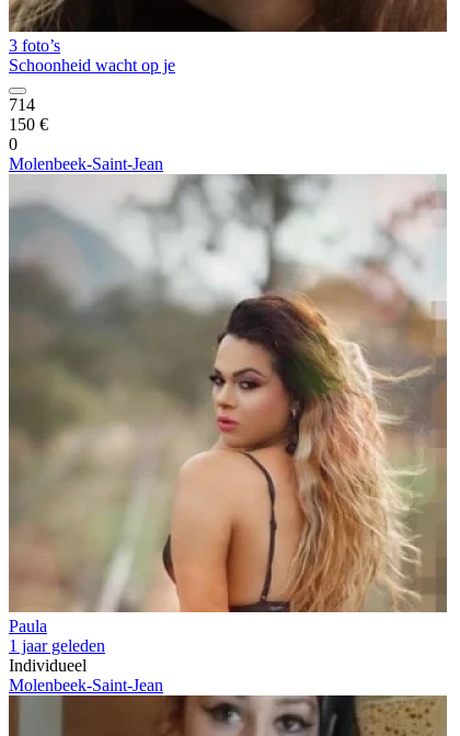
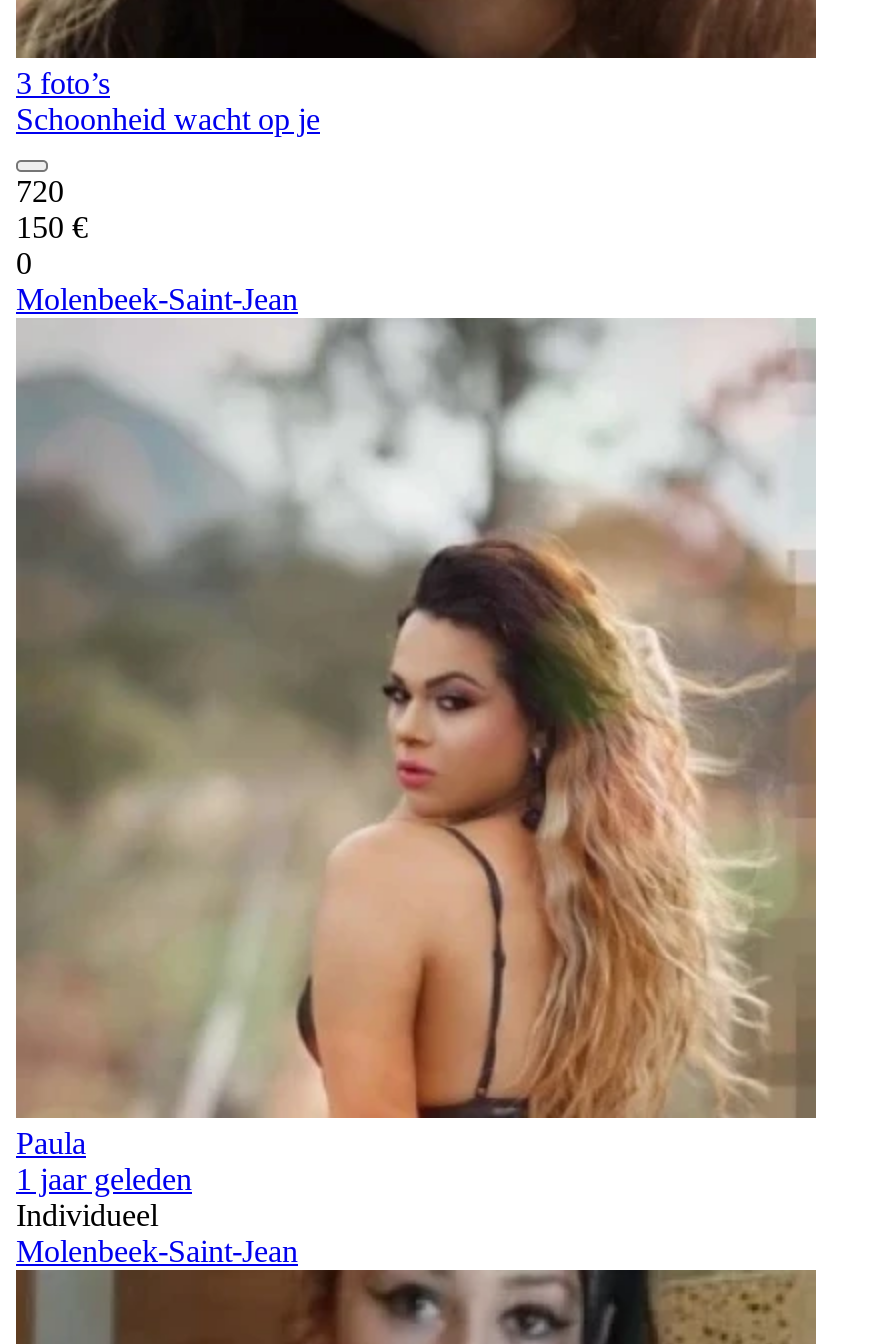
[9,95,35,114] 714 -> [16,174,64,208] 720

